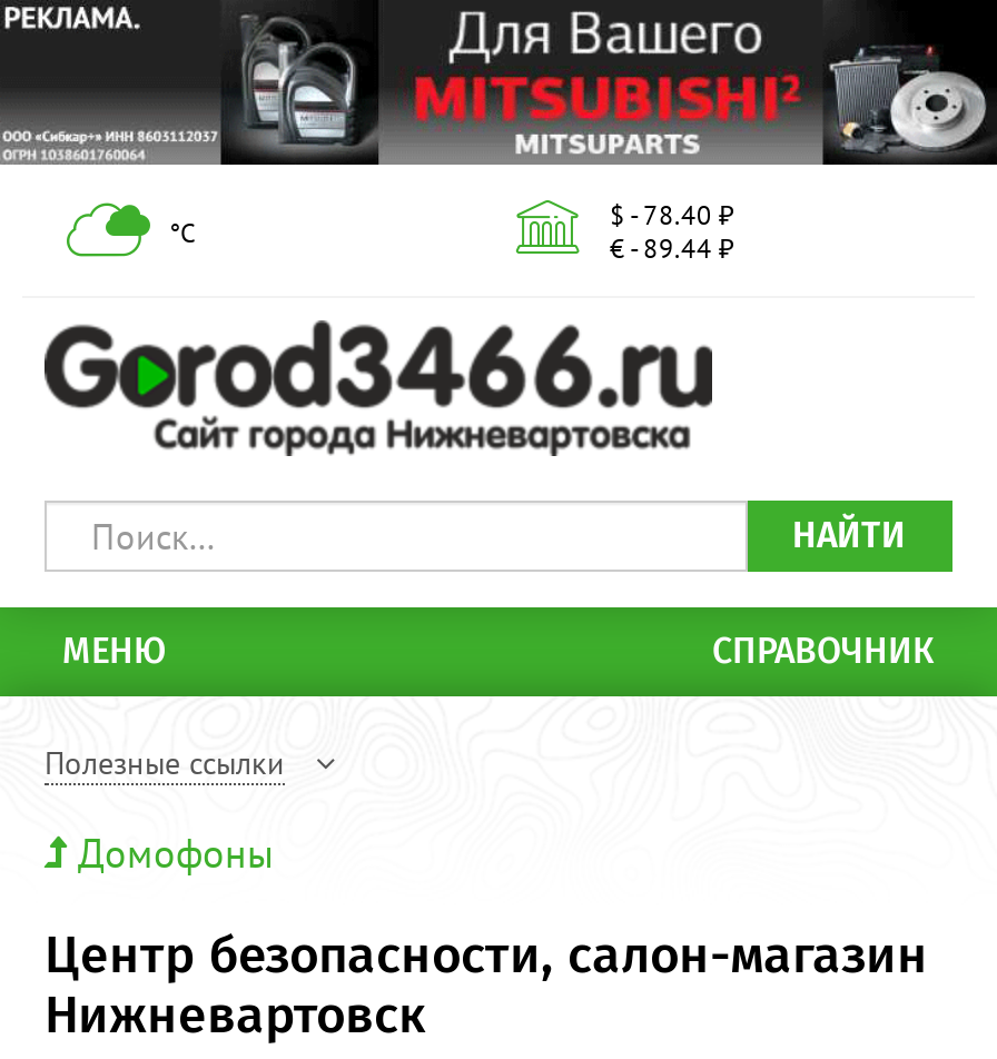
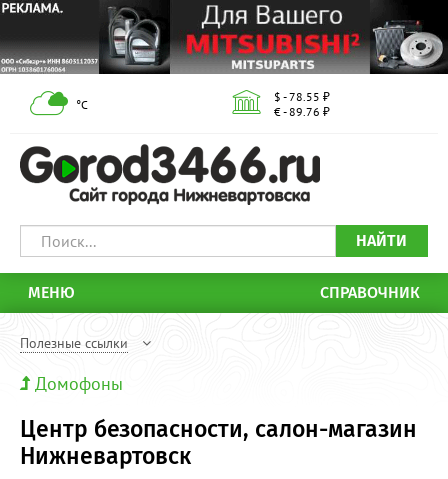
[610,198,734,231] $ - 78.40 ₽ -> [274,89,330,104] $ - 78.55 ₽
[610,231,734,265] € - 89.44 ₽ -> [274,104,330,119] € - 89.76 ₽

